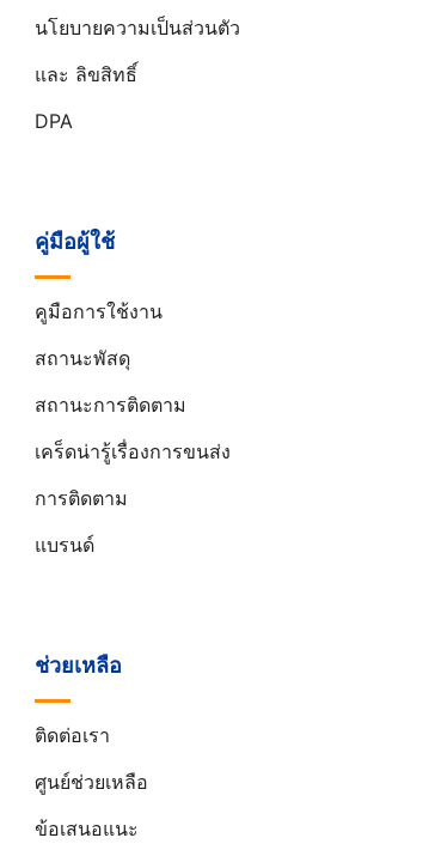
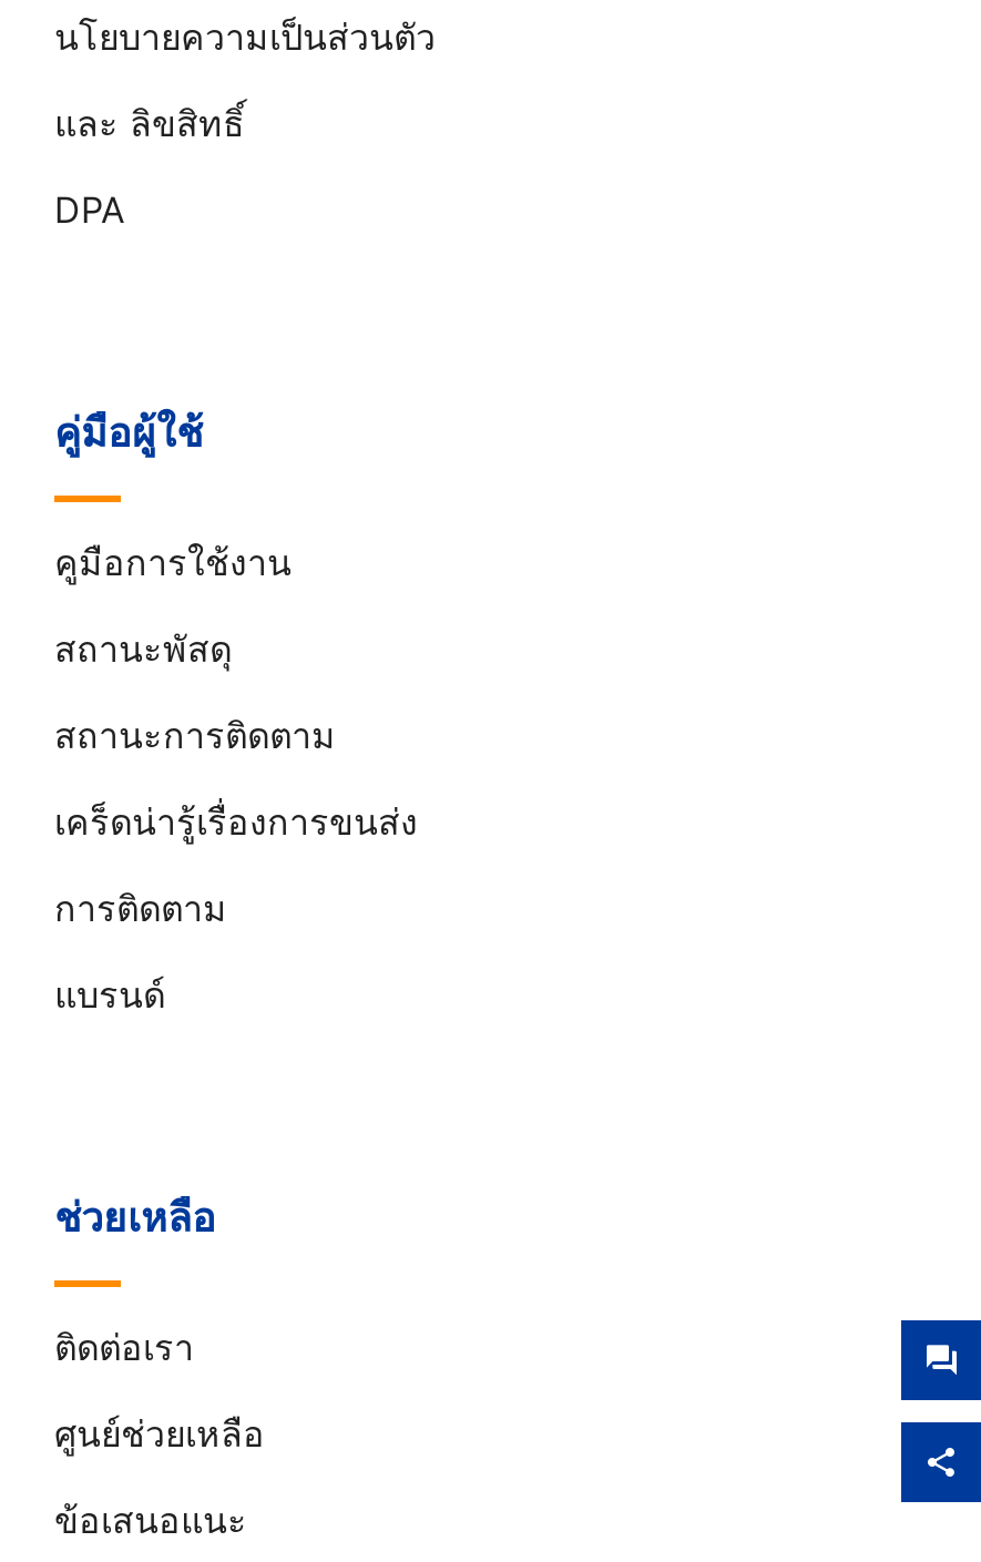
none -> [899,1318,974,1402] [image]
none -> [899,1420,974,1504] [image]

